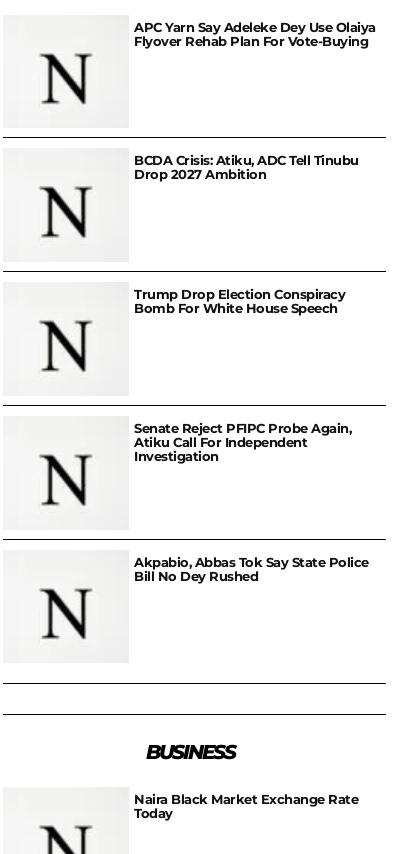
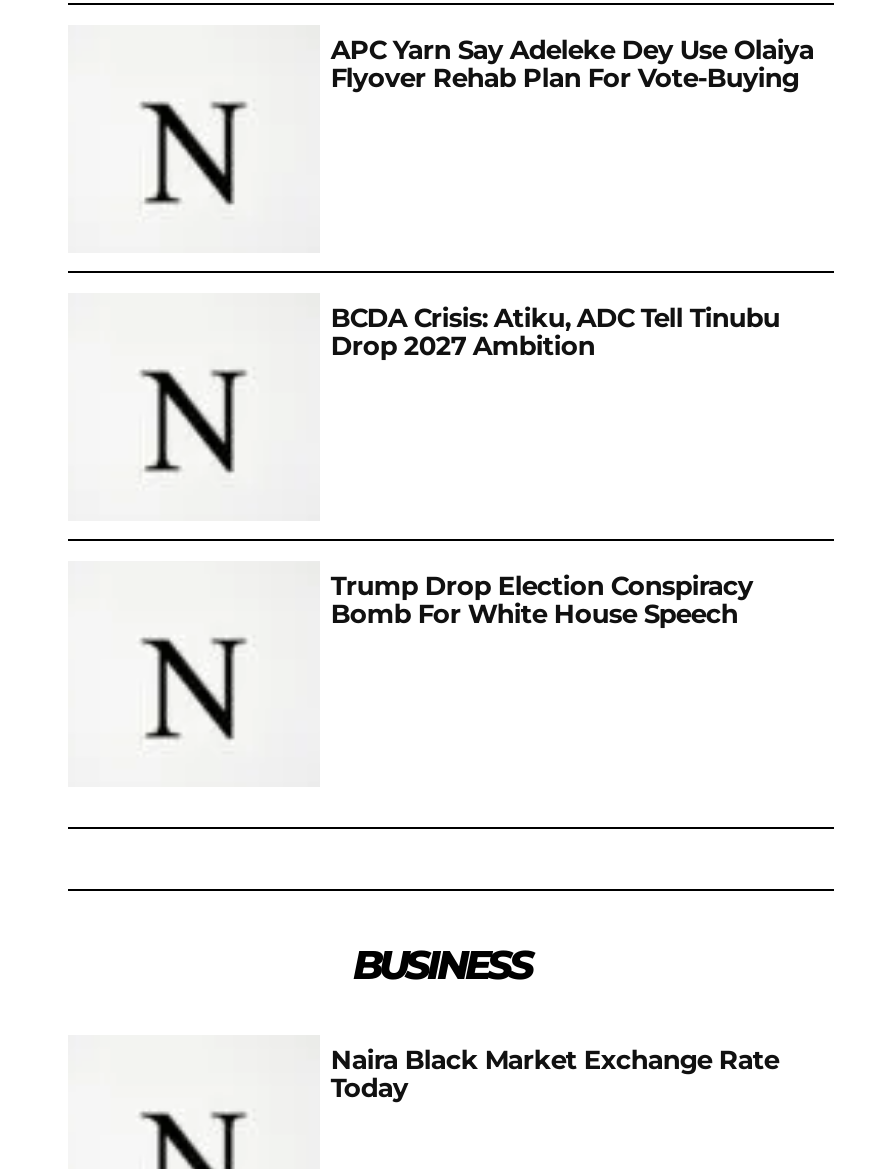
[134,420,351,464] Senate Reject PFIPC Probe Again, | Atiku Call For Independent | Investigation -> none
[134,554,369,584] Akpabio, Abbas Tok Say State Police | Bill No Dey Rushed -> none

